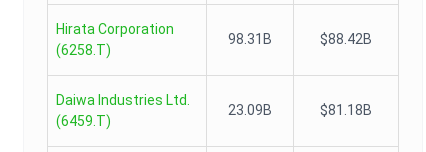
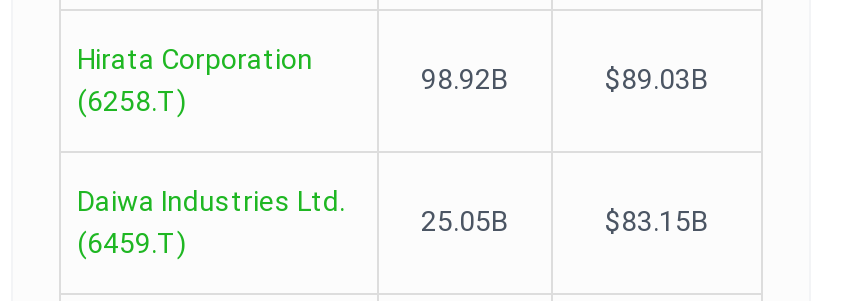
[228,31,372,47] 98.31B | $88.42B -> [421,63,709,95] 98.92B | $89.03B
[228,102,372,118] 23.09B | $81.18B -> [421,205,709,237] 25.05B | $83.15B

